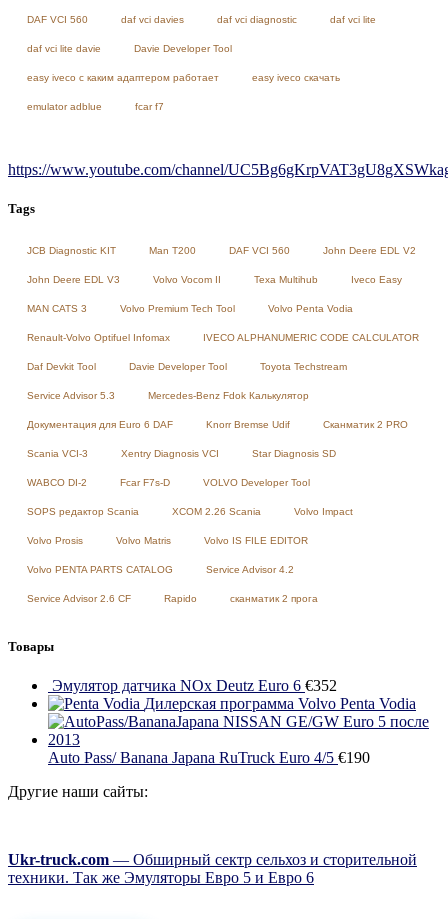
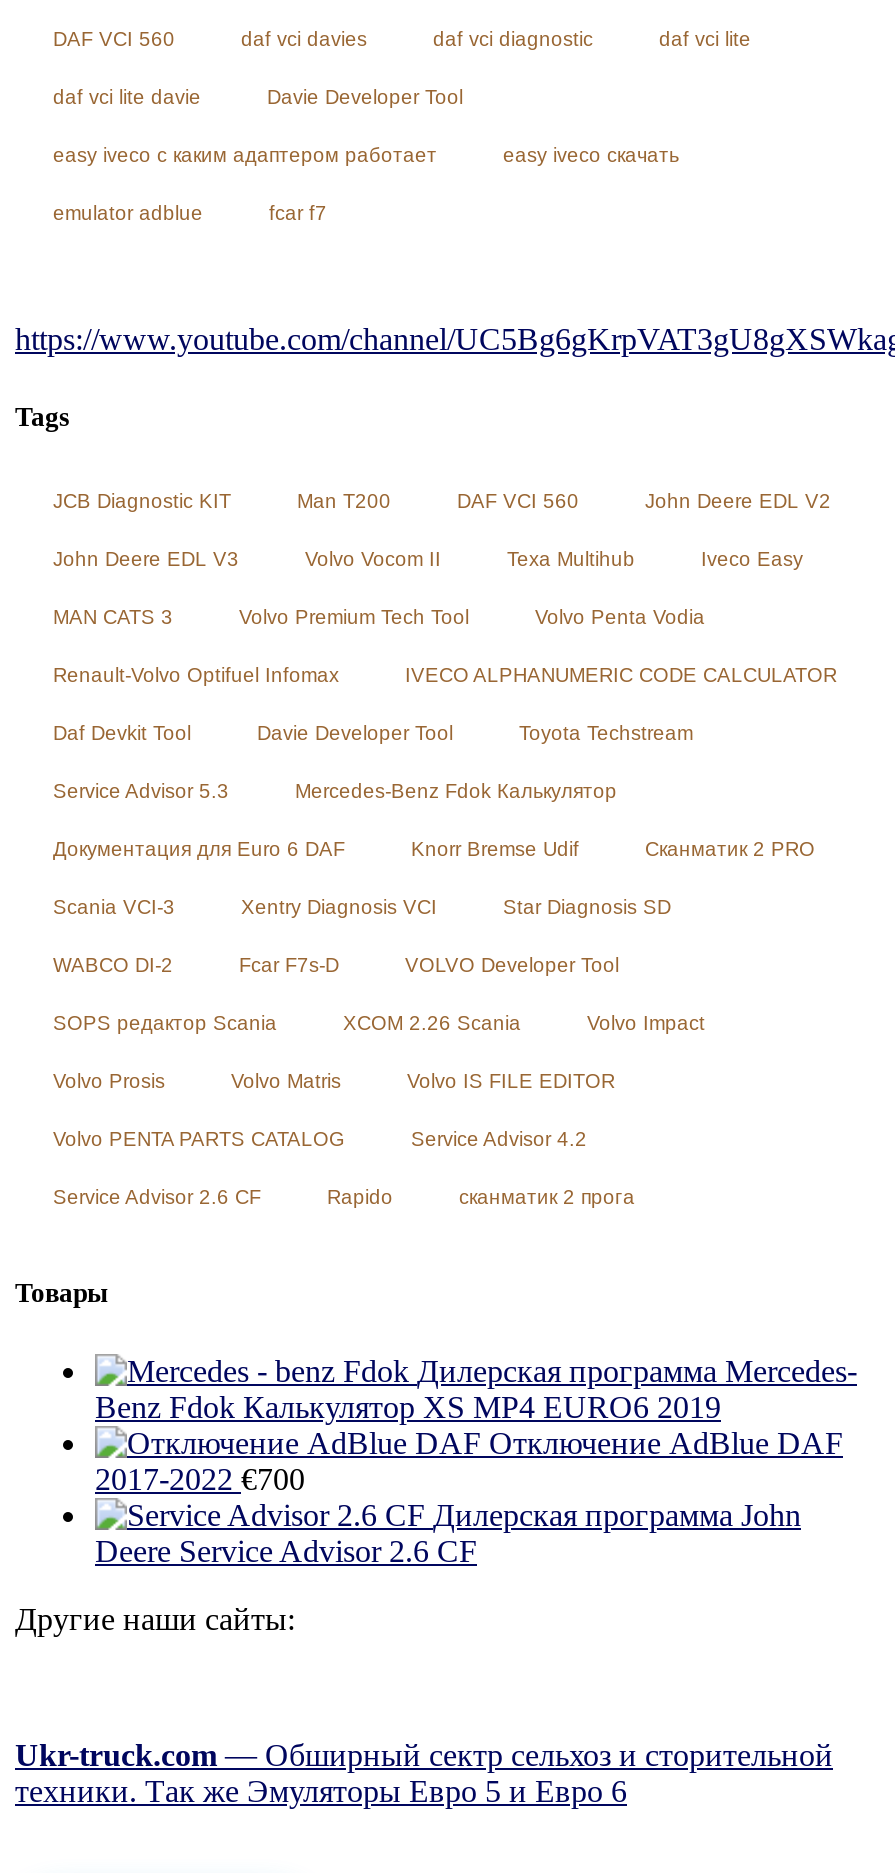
[48,677,416,766] Эмулятор датчика NOx Deutz Euro 6 €352 | Дилерская программа Volvo Penta Vodia | Auto Pass/ Banana Japana RuTruck Euro 4/5 €190 -> [95,1354,857,1568] Дилерская программа Mercedes- | Benz Fdok Калькулятор XS MP4 EURO6 2019 | Отключение AdBlue DAF | 2017-2022 €700 | Дилерская программа John | Deere Service Advisor 2.6 CF

